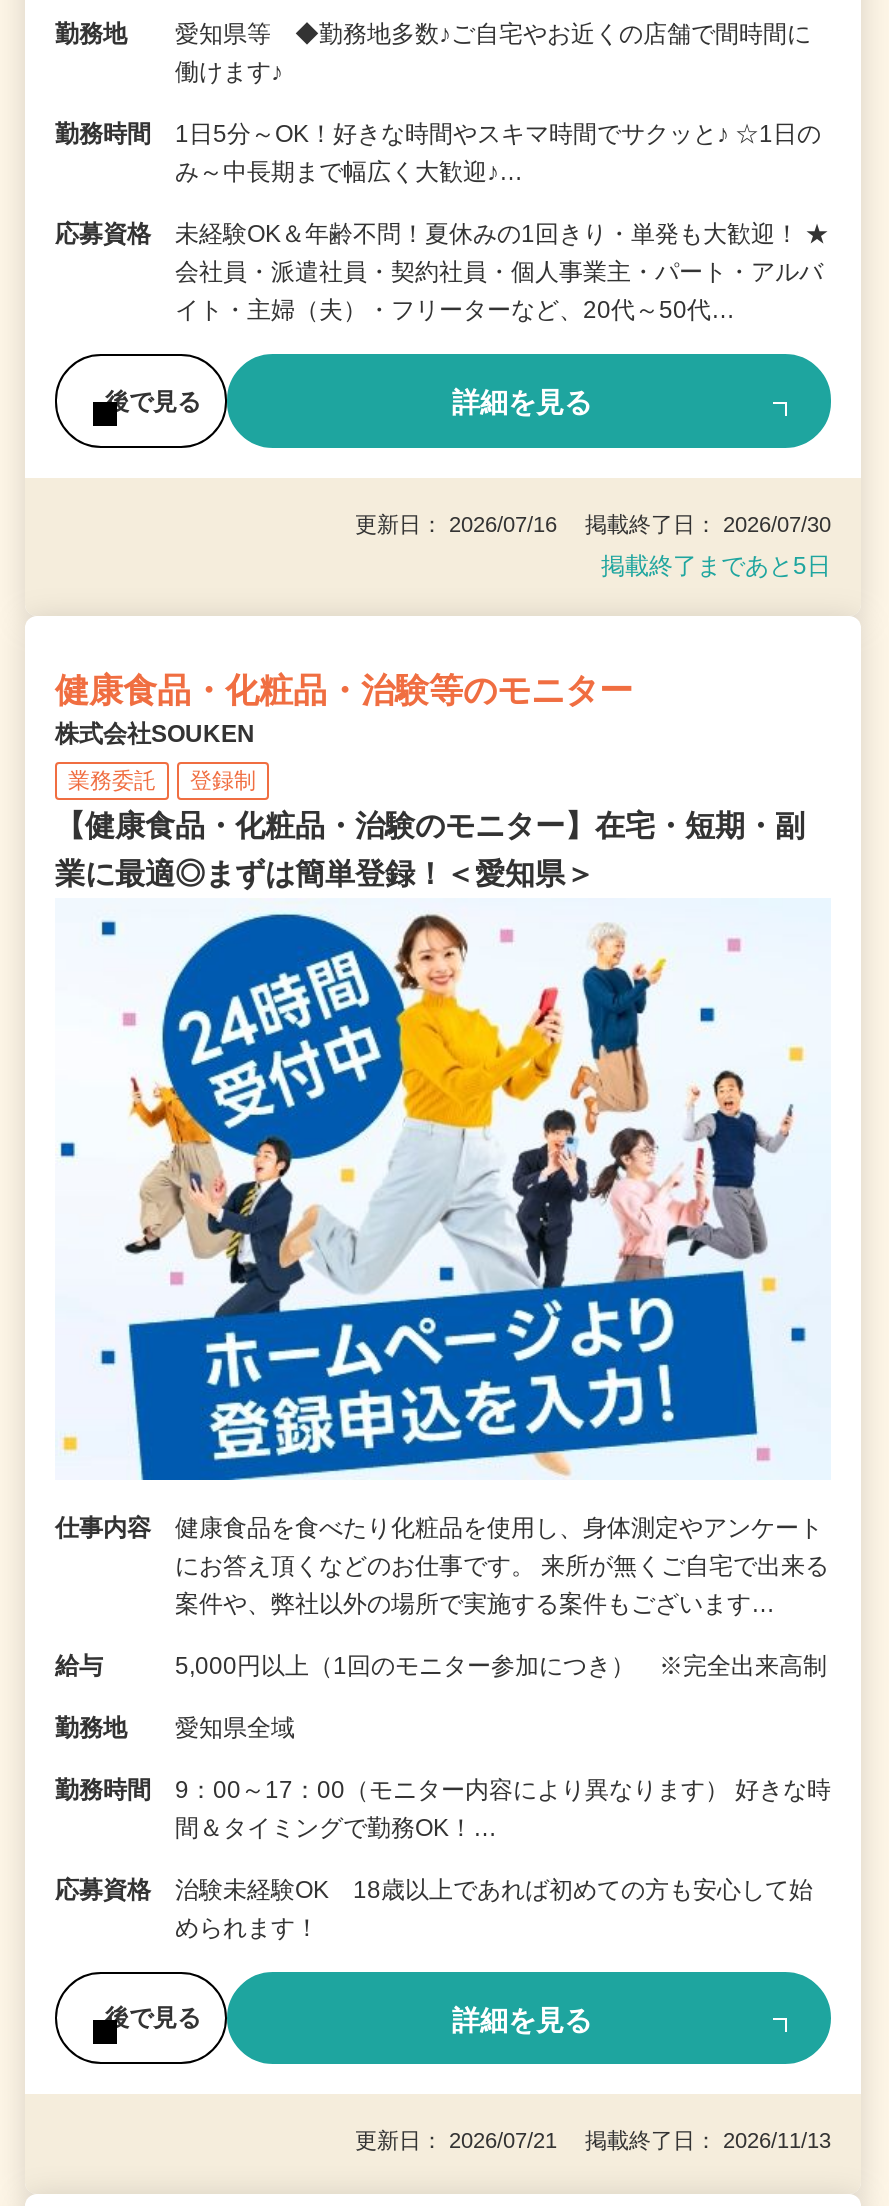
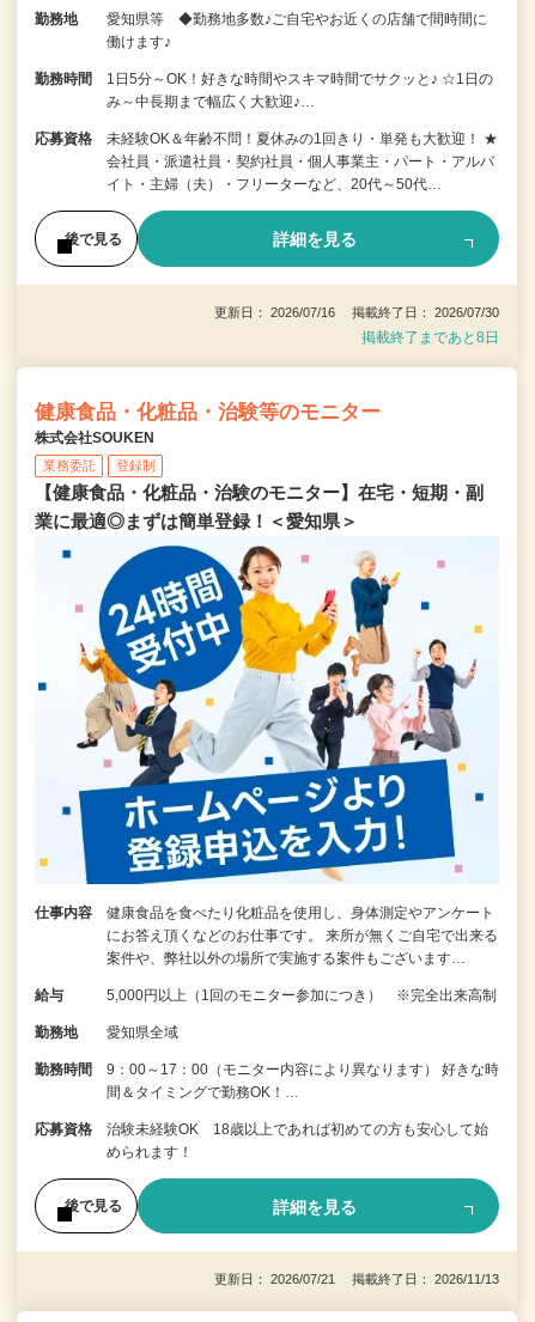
[601,552,831,580] 掲載終了まであと5日 -> [361,329,499,346] 掲載終了まであと8日

